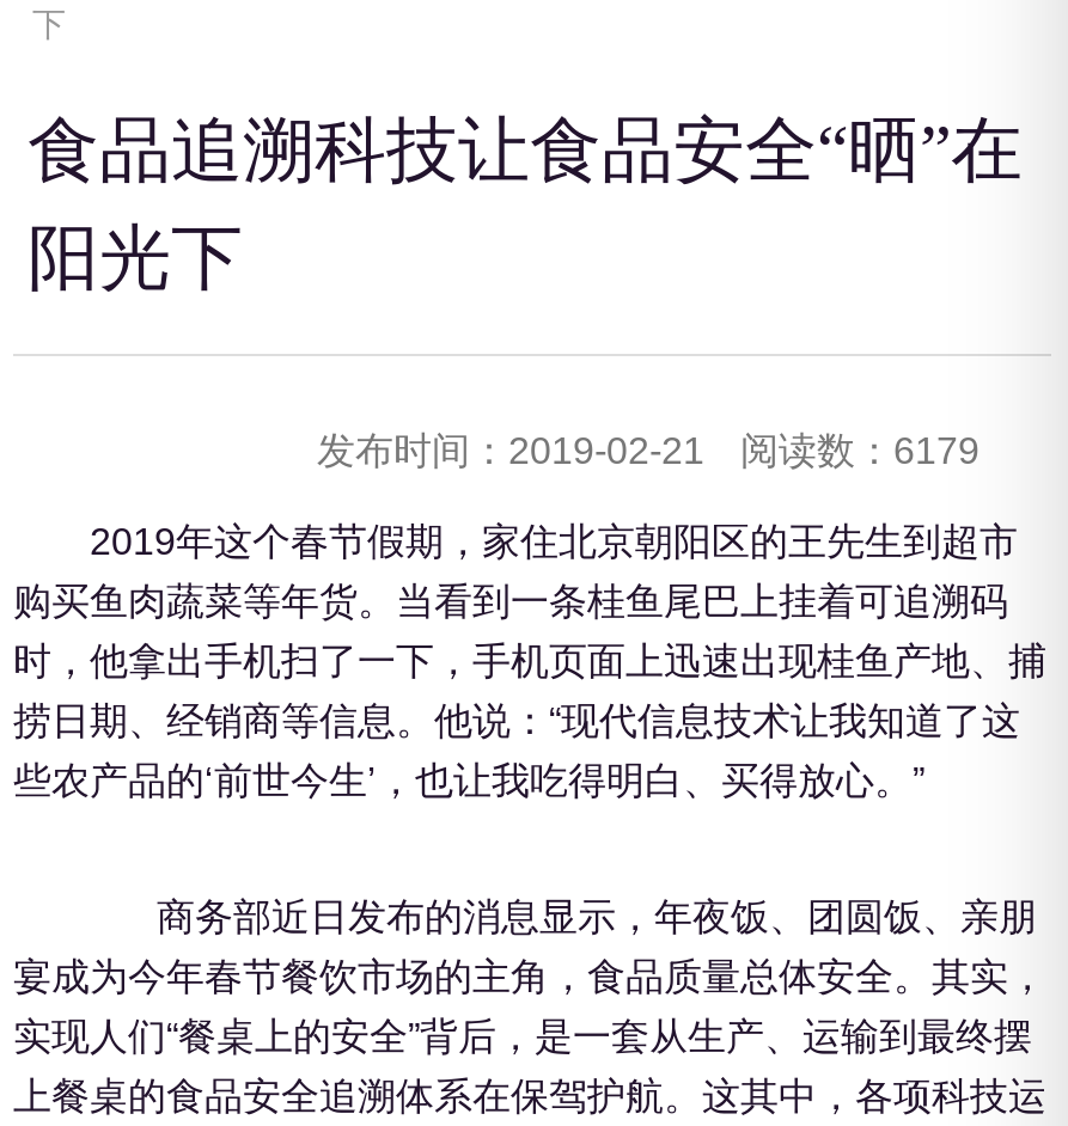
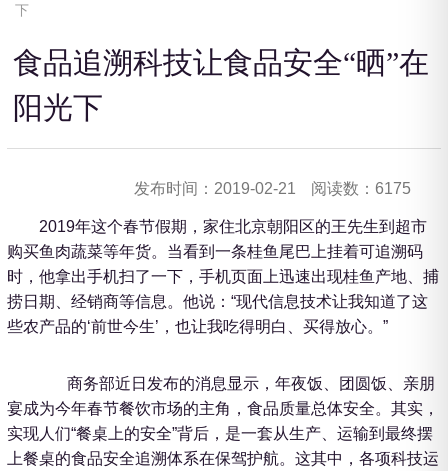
[317,430,979,471] 发布时间：2019-02-21 阅读数：6179 -> [134,180,411,197] 发布时间：2019-02-21 阅读数：6175

